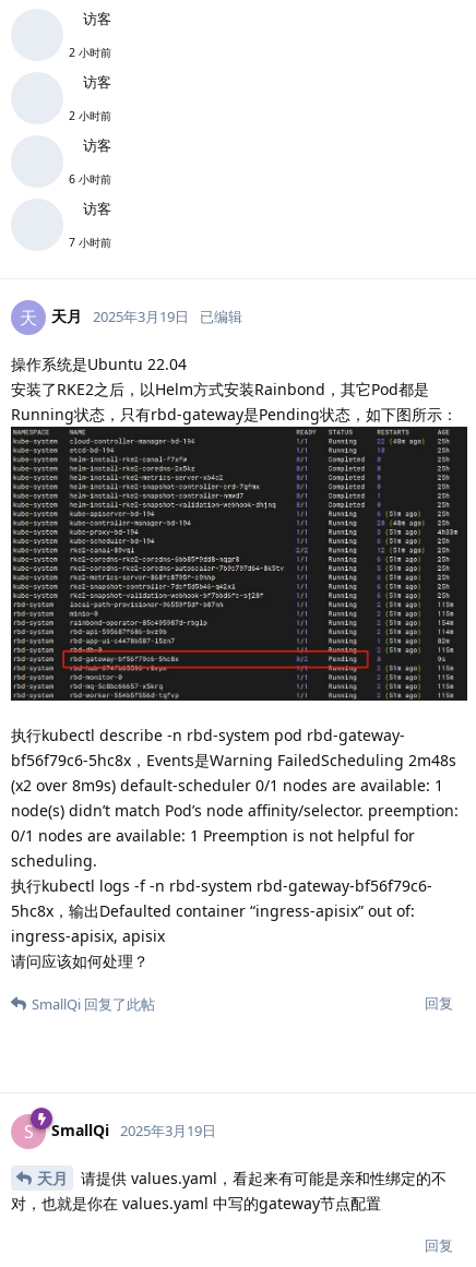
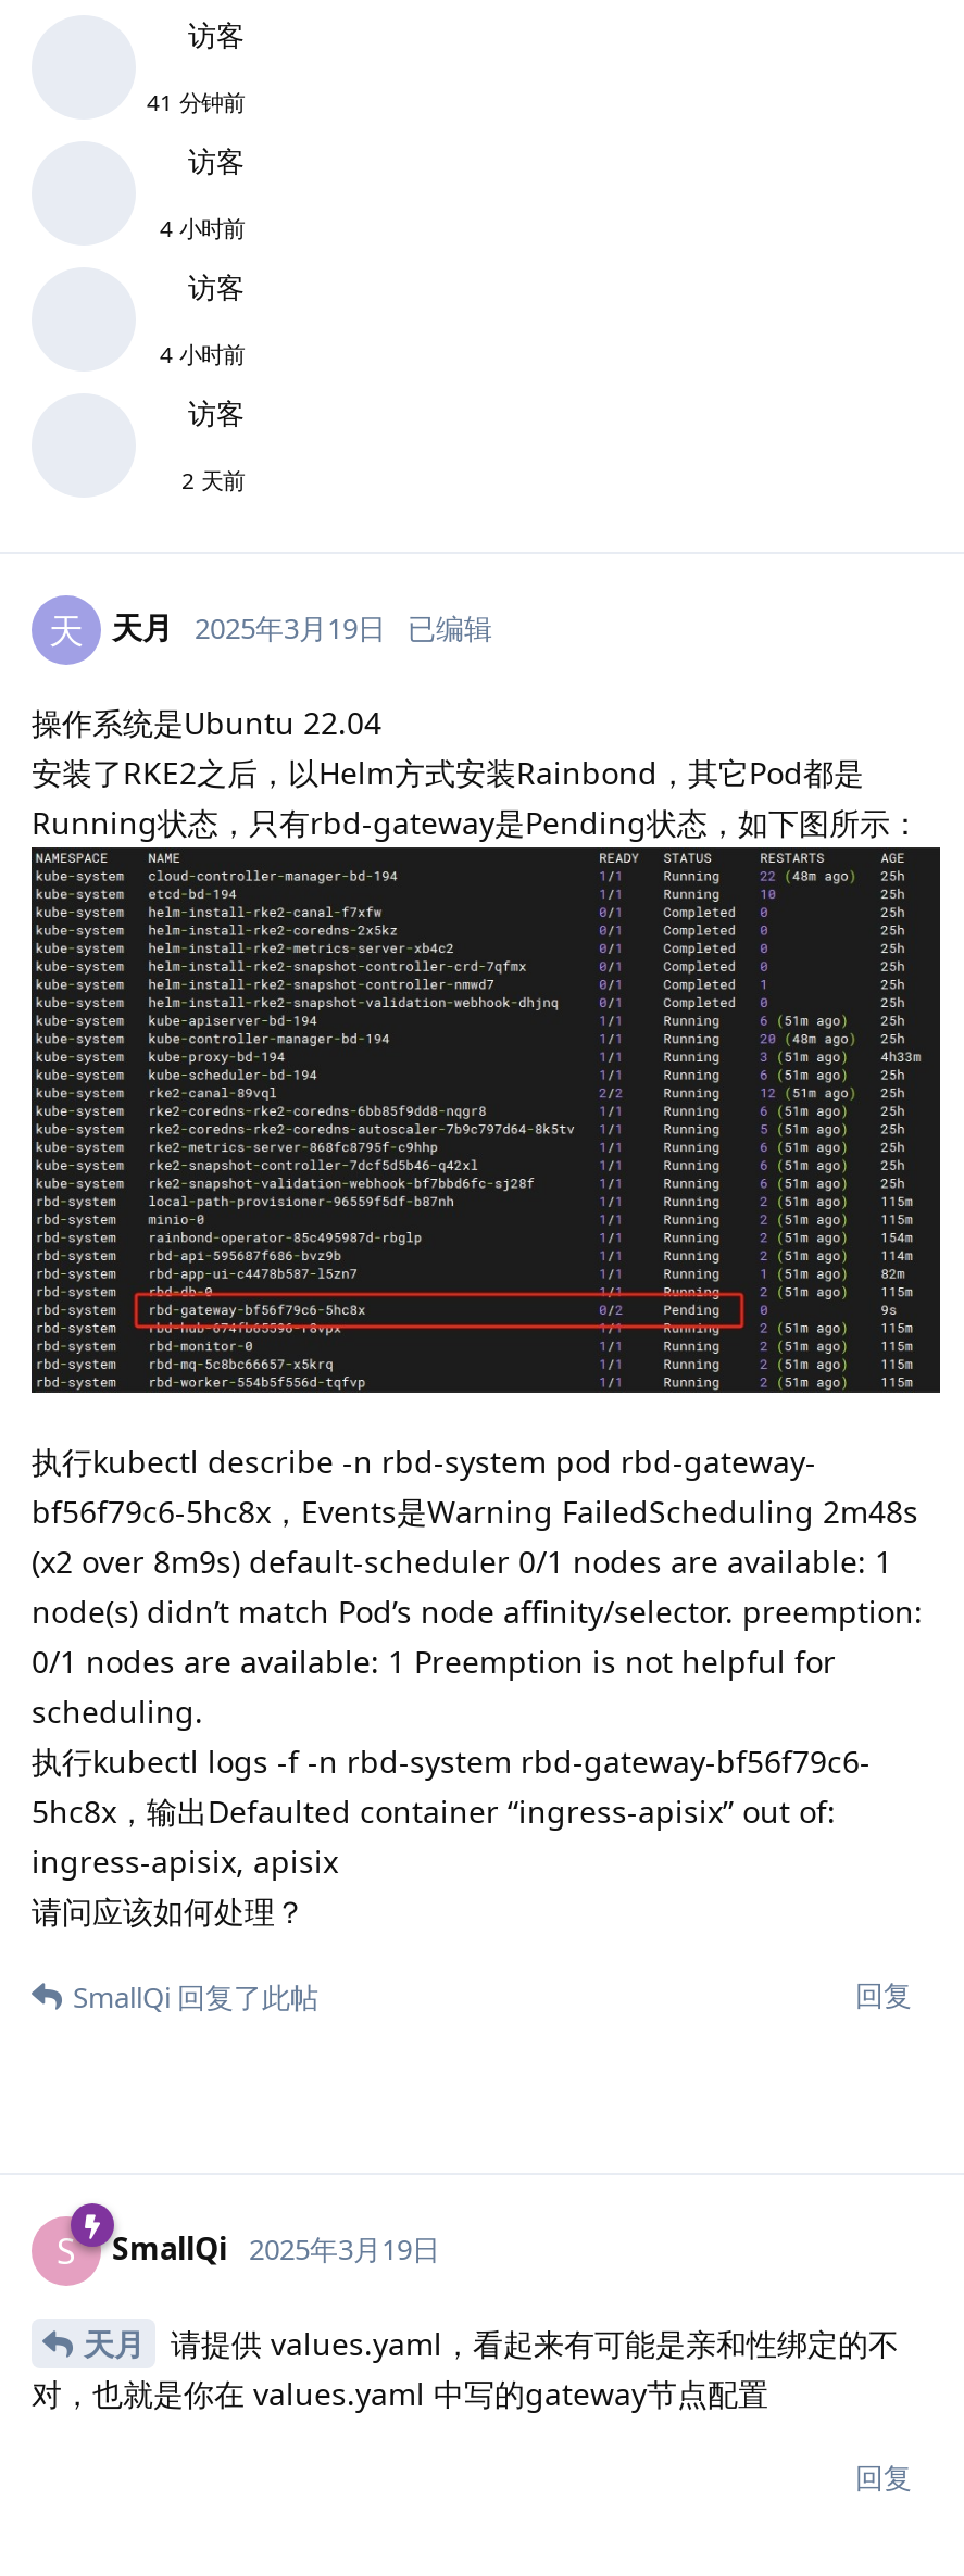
[69,45,111,60] 2 小时前 -> [147,86,245,117] 41 分钟前
[69,108,111,123] 2 小时前 -> [160,213,245,243] 4 小时前
[69,171,111,186] 6 小时前 -> [160,339,245,369] 4 小时前
[69,234,111,250] 7 小时前 -> [181,465,245,495] 2 天前

